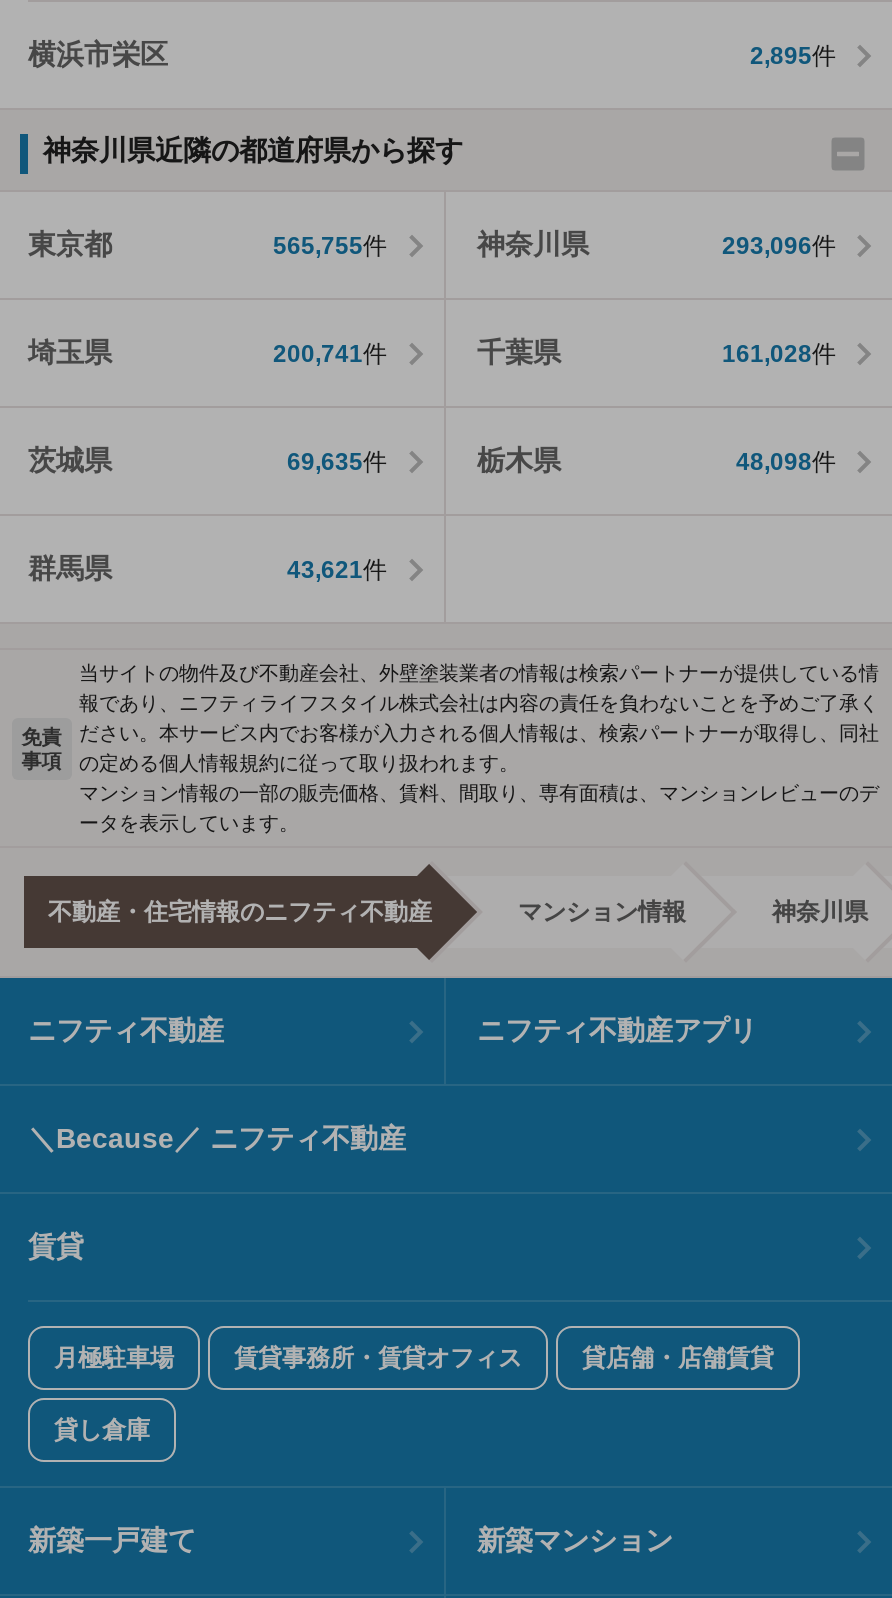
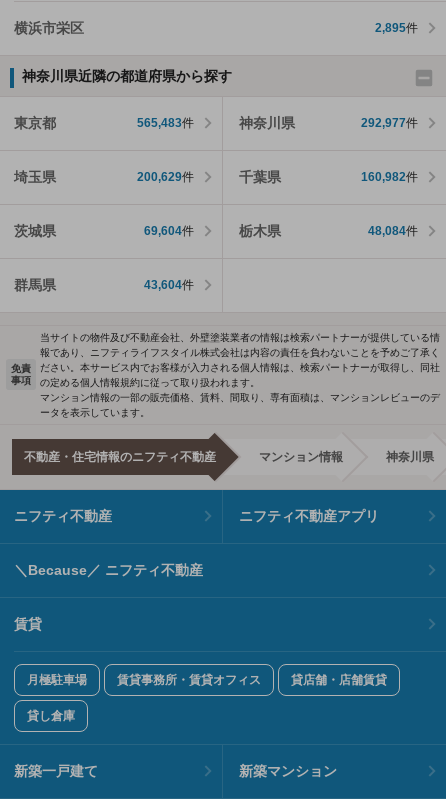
[273,232,387,260] 565,755件 -> [136,116,193,130] 565,483件
[722,232,836,260] 293,096件 -> [361,116,418,130] 292,977件
[273,340,387,368] 200,741件 -> [136,170,193,184] 200,629件
[722,340,836,368] 161,028件 -> [361,170,418,184] 160,982件
[287,448,387,476] 69,635件 -> [143,224,193,238] 69,604件
[736,448,836,476] 48,098件 -> [368,224,418,238] 48,084件
[287,556,387,584] 43,621件 -> [143,278,193,292] 43,604件

